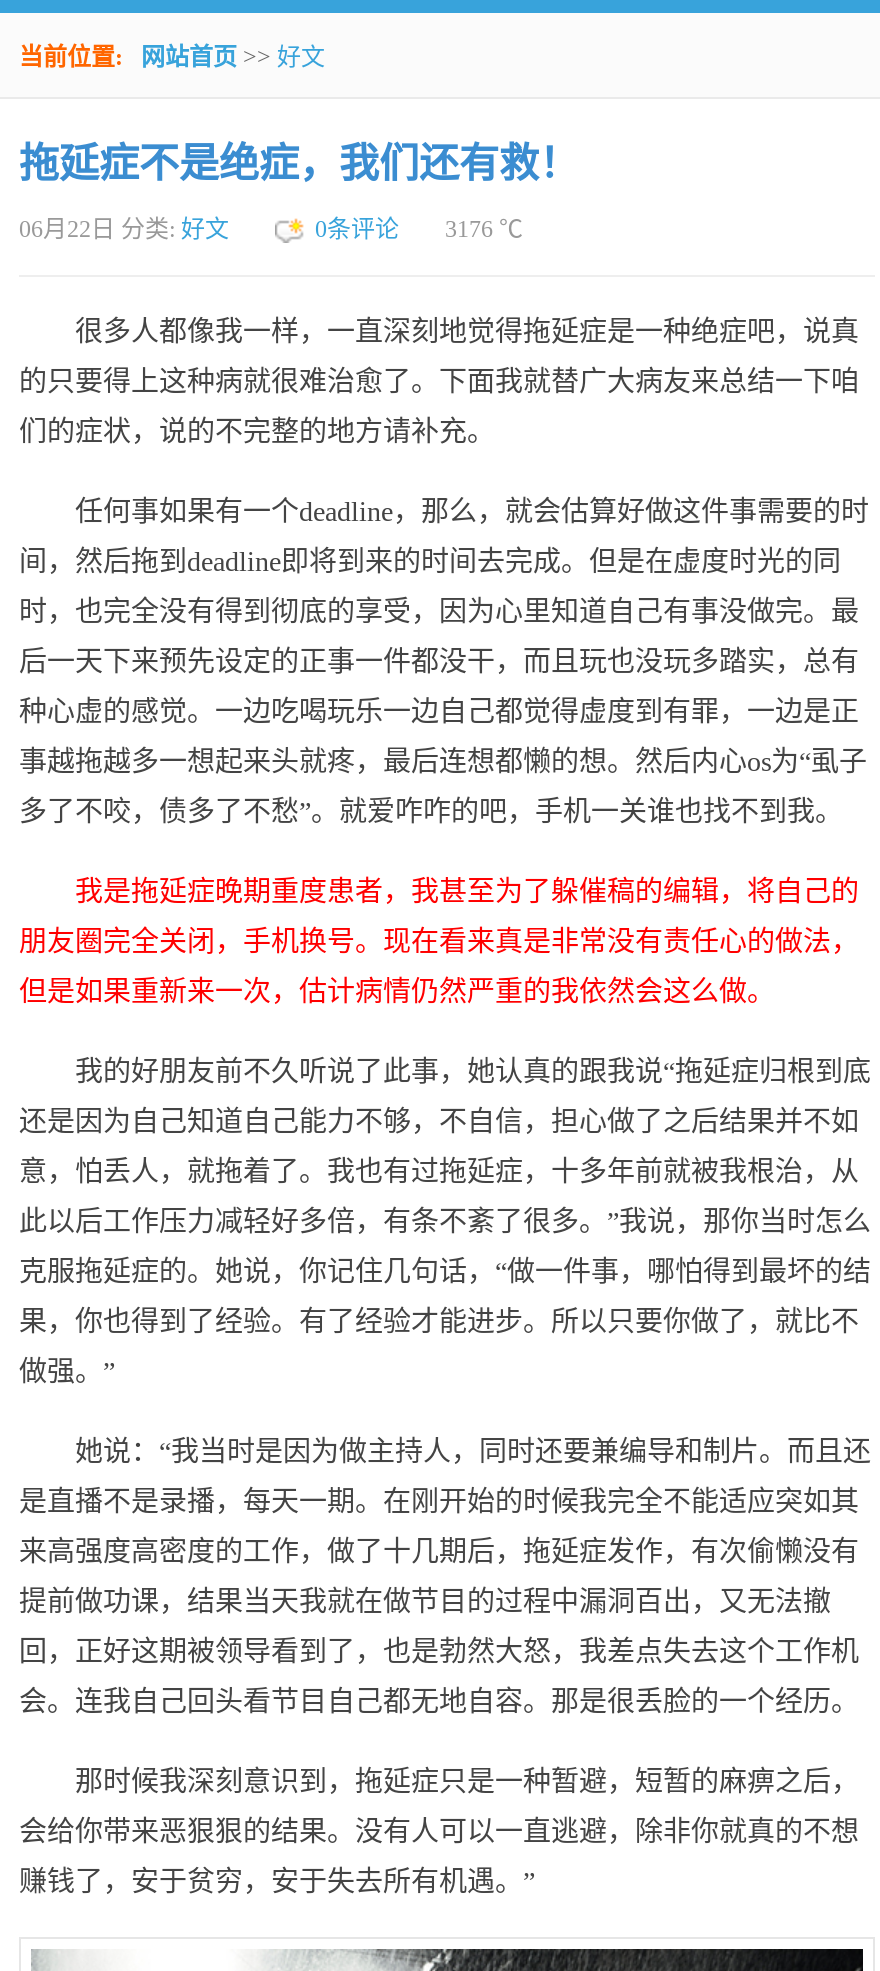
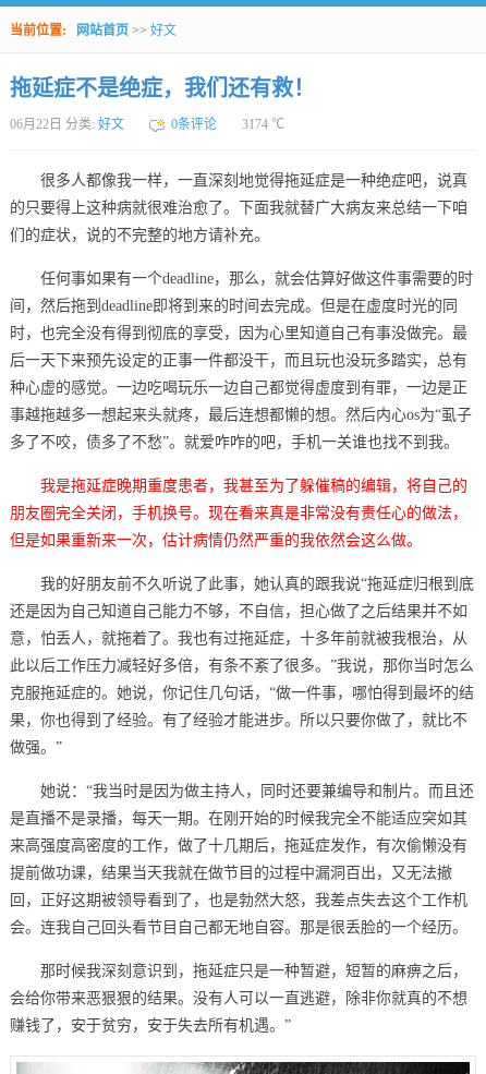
[315,215,523,243] 0条评论 3176 ℃ -> [171,117,284,132] 0条评论 3174 ℃

